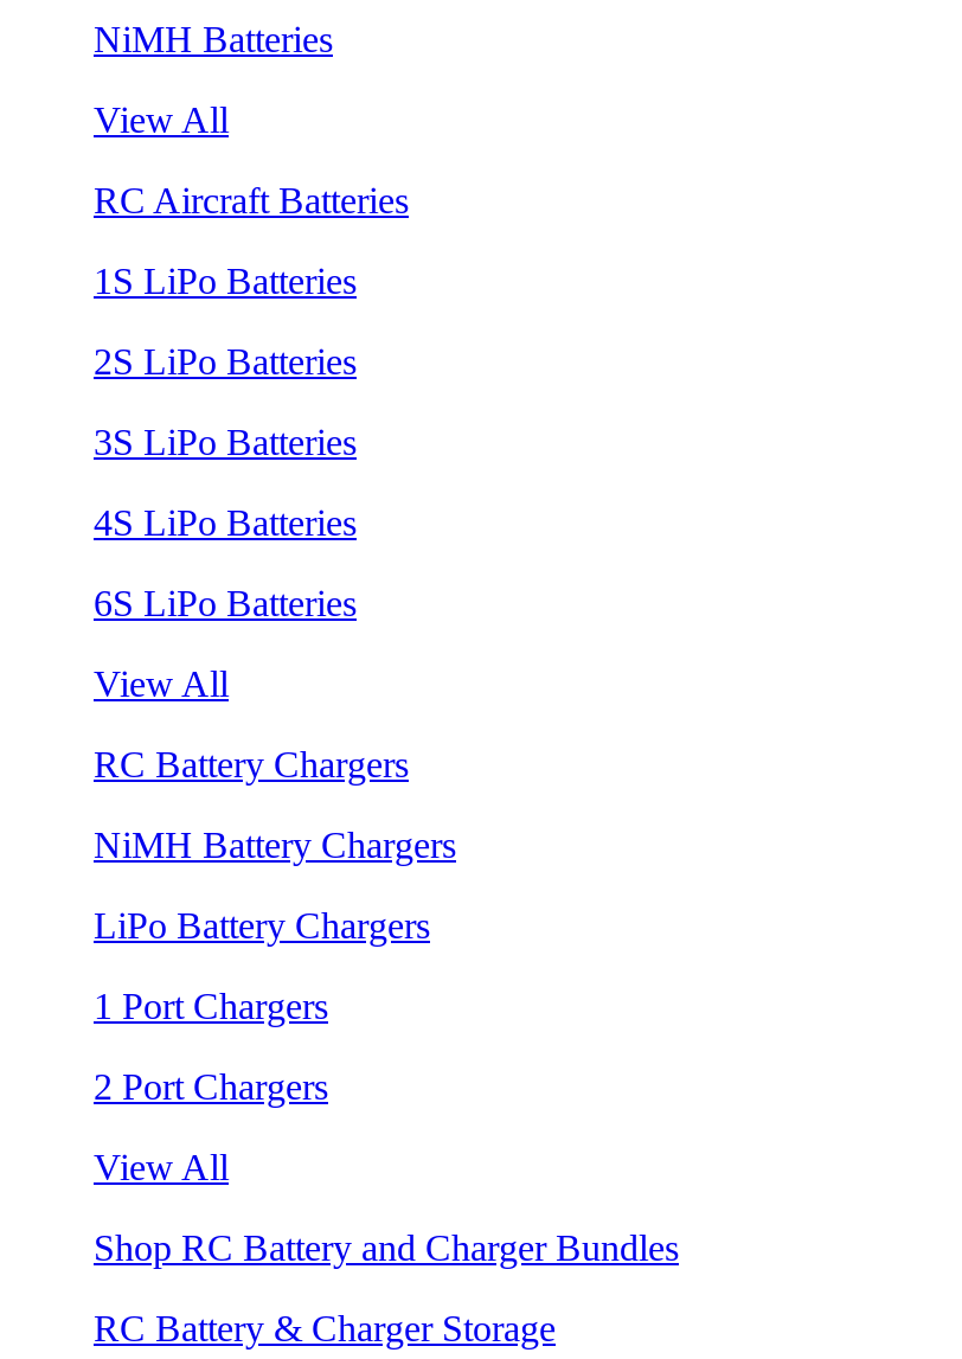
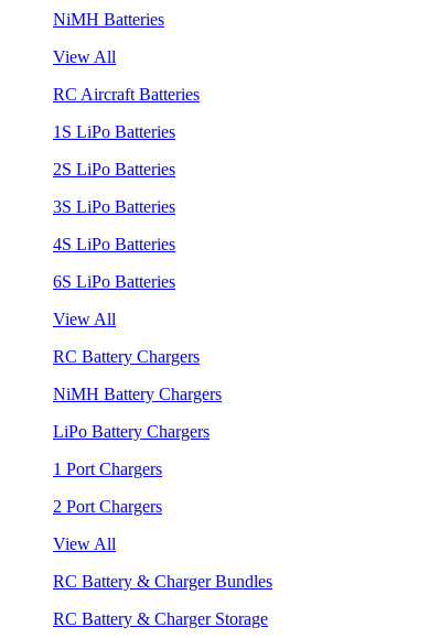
[94,1227,679,1267] Shop RC Battery and Charger Bundles -> [53,572,272,590] RC Battery & Charger Bundles

